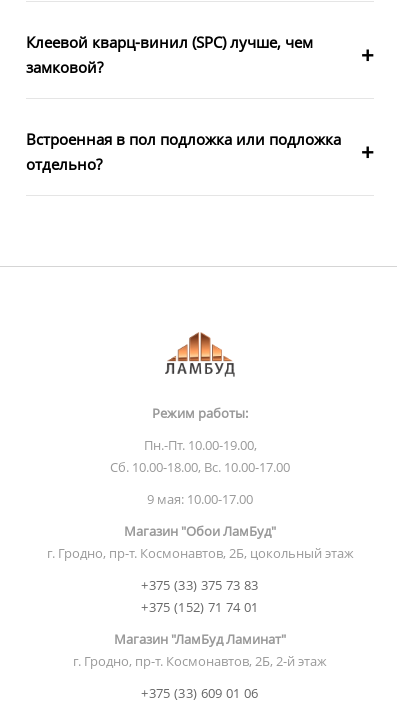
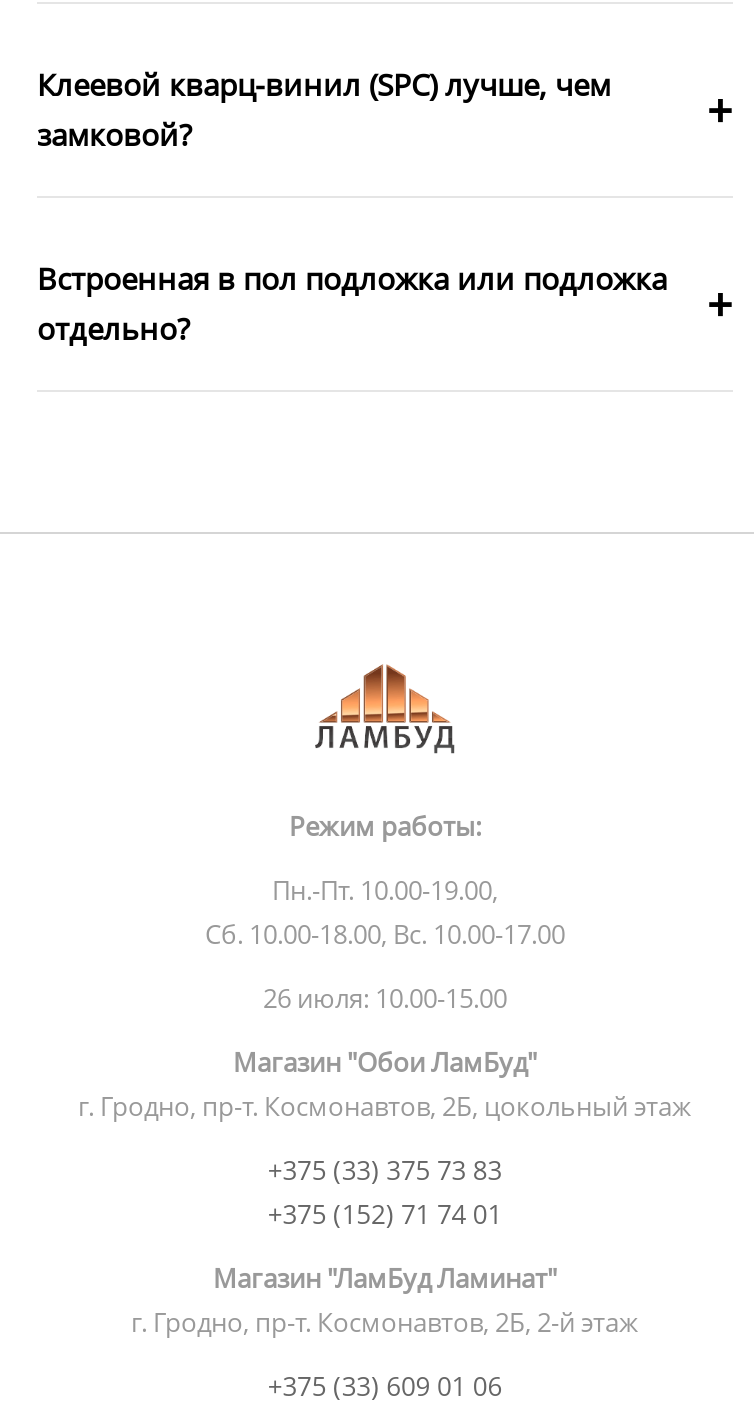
[147,490,253,508] 9 мая: 10.00-17.00 -> [263,981,507,1017] 26 июля: 10.00-15.00

